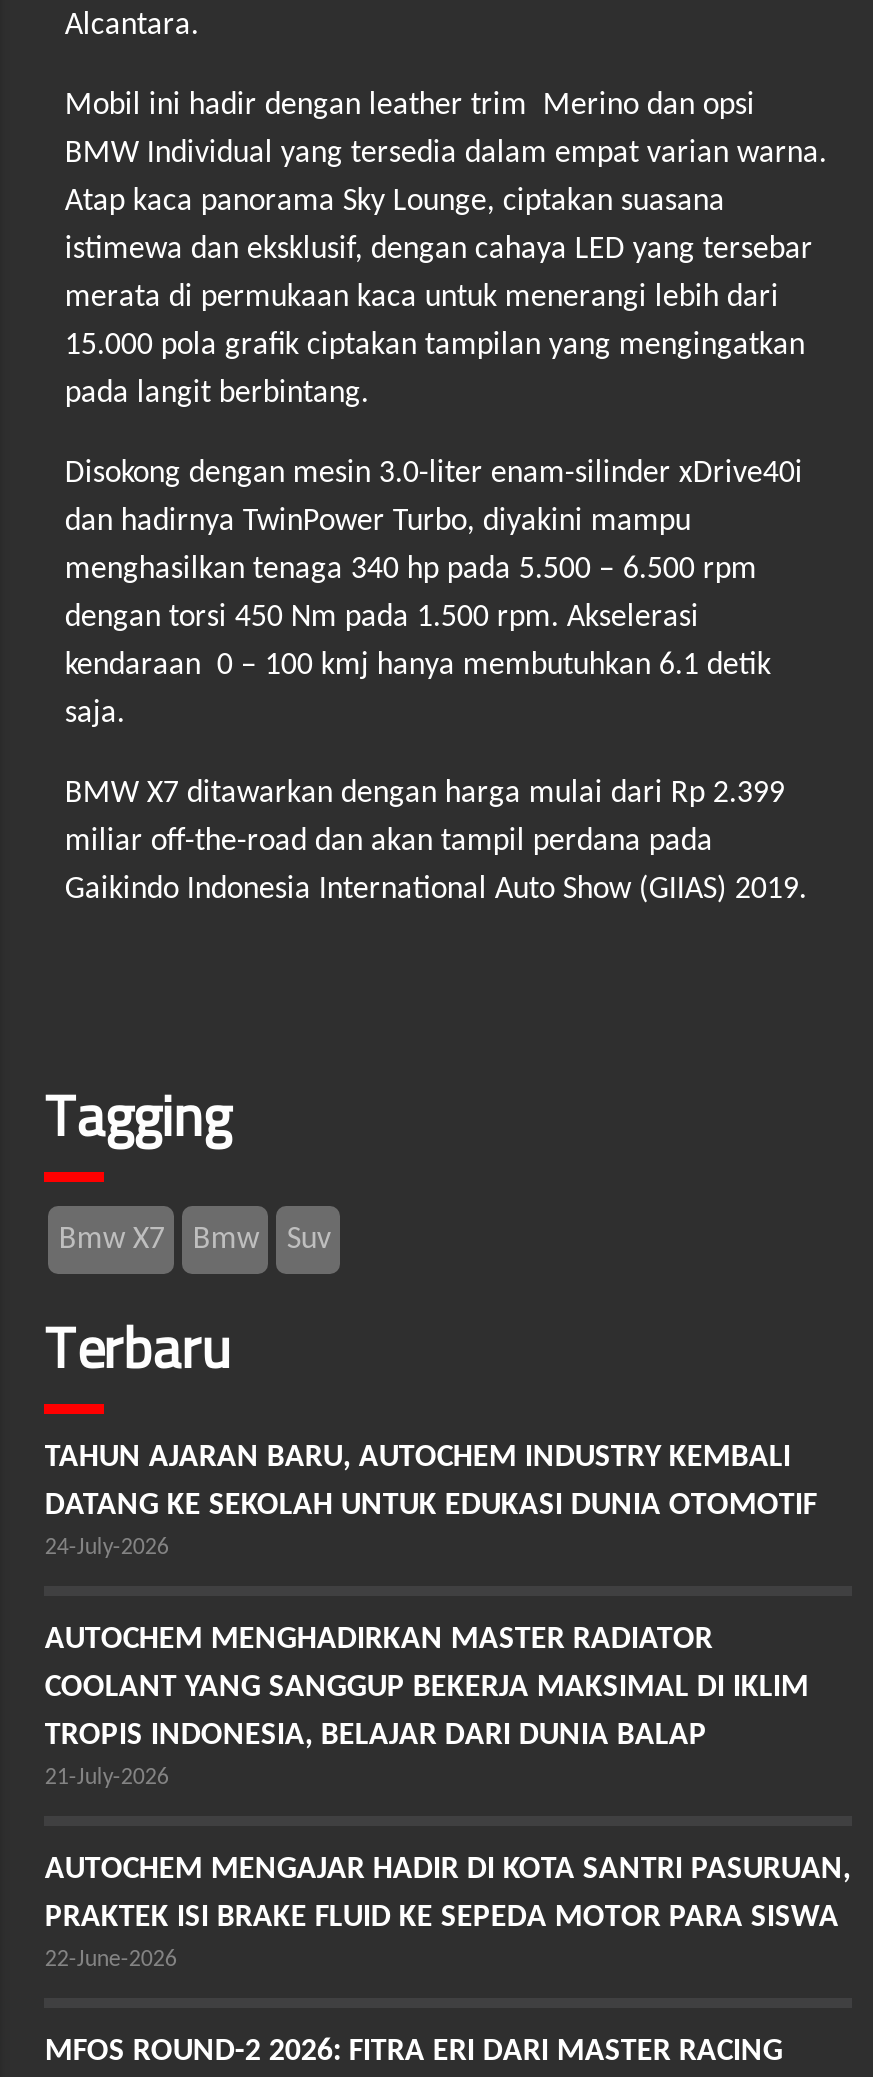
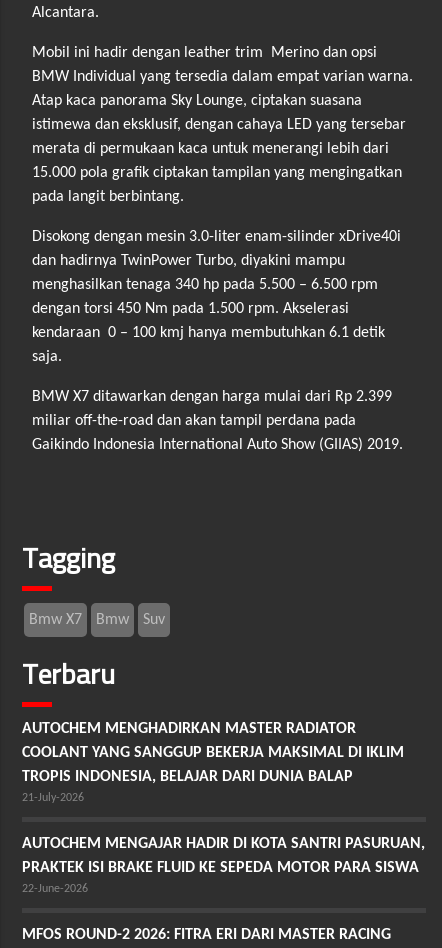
[45,1441,817,1559] TAHUN AJARAN BARU, AUTOCHEM INDUSTRY KEMBALI | DATANG KE SEKOLAH UNTUK EDUKASI DUNIA OTOMOTIF | 24-July-2026 -> none

